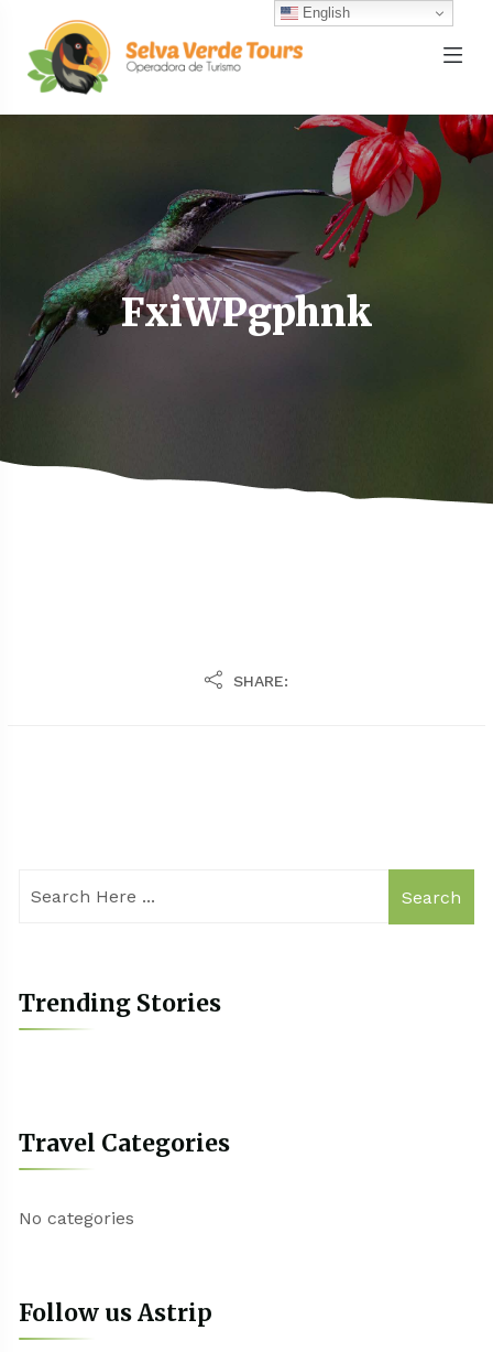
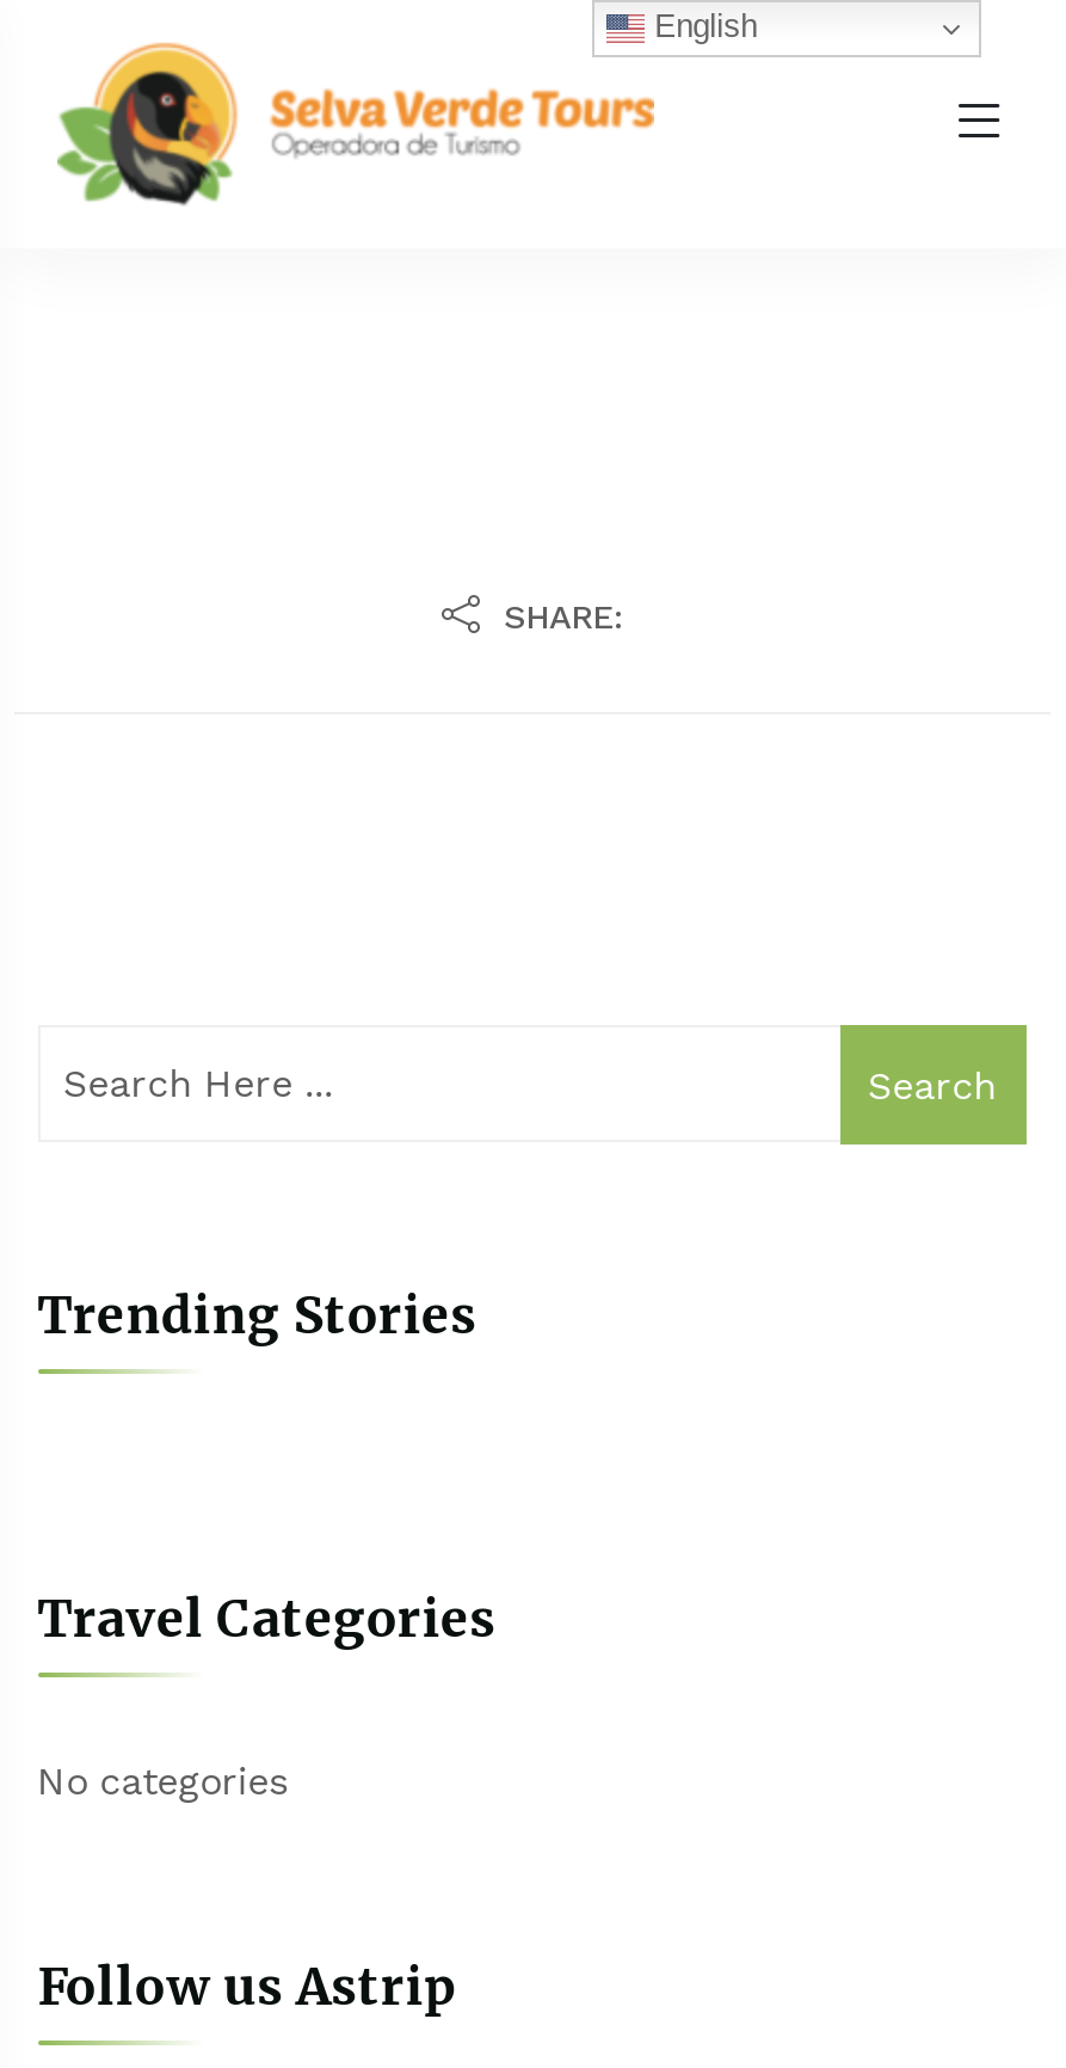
[3,113,490,505] [image] | FxiWPgphnk -> none

